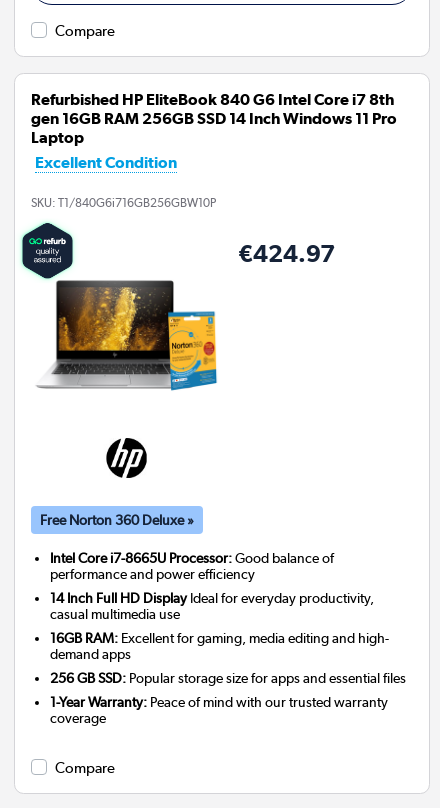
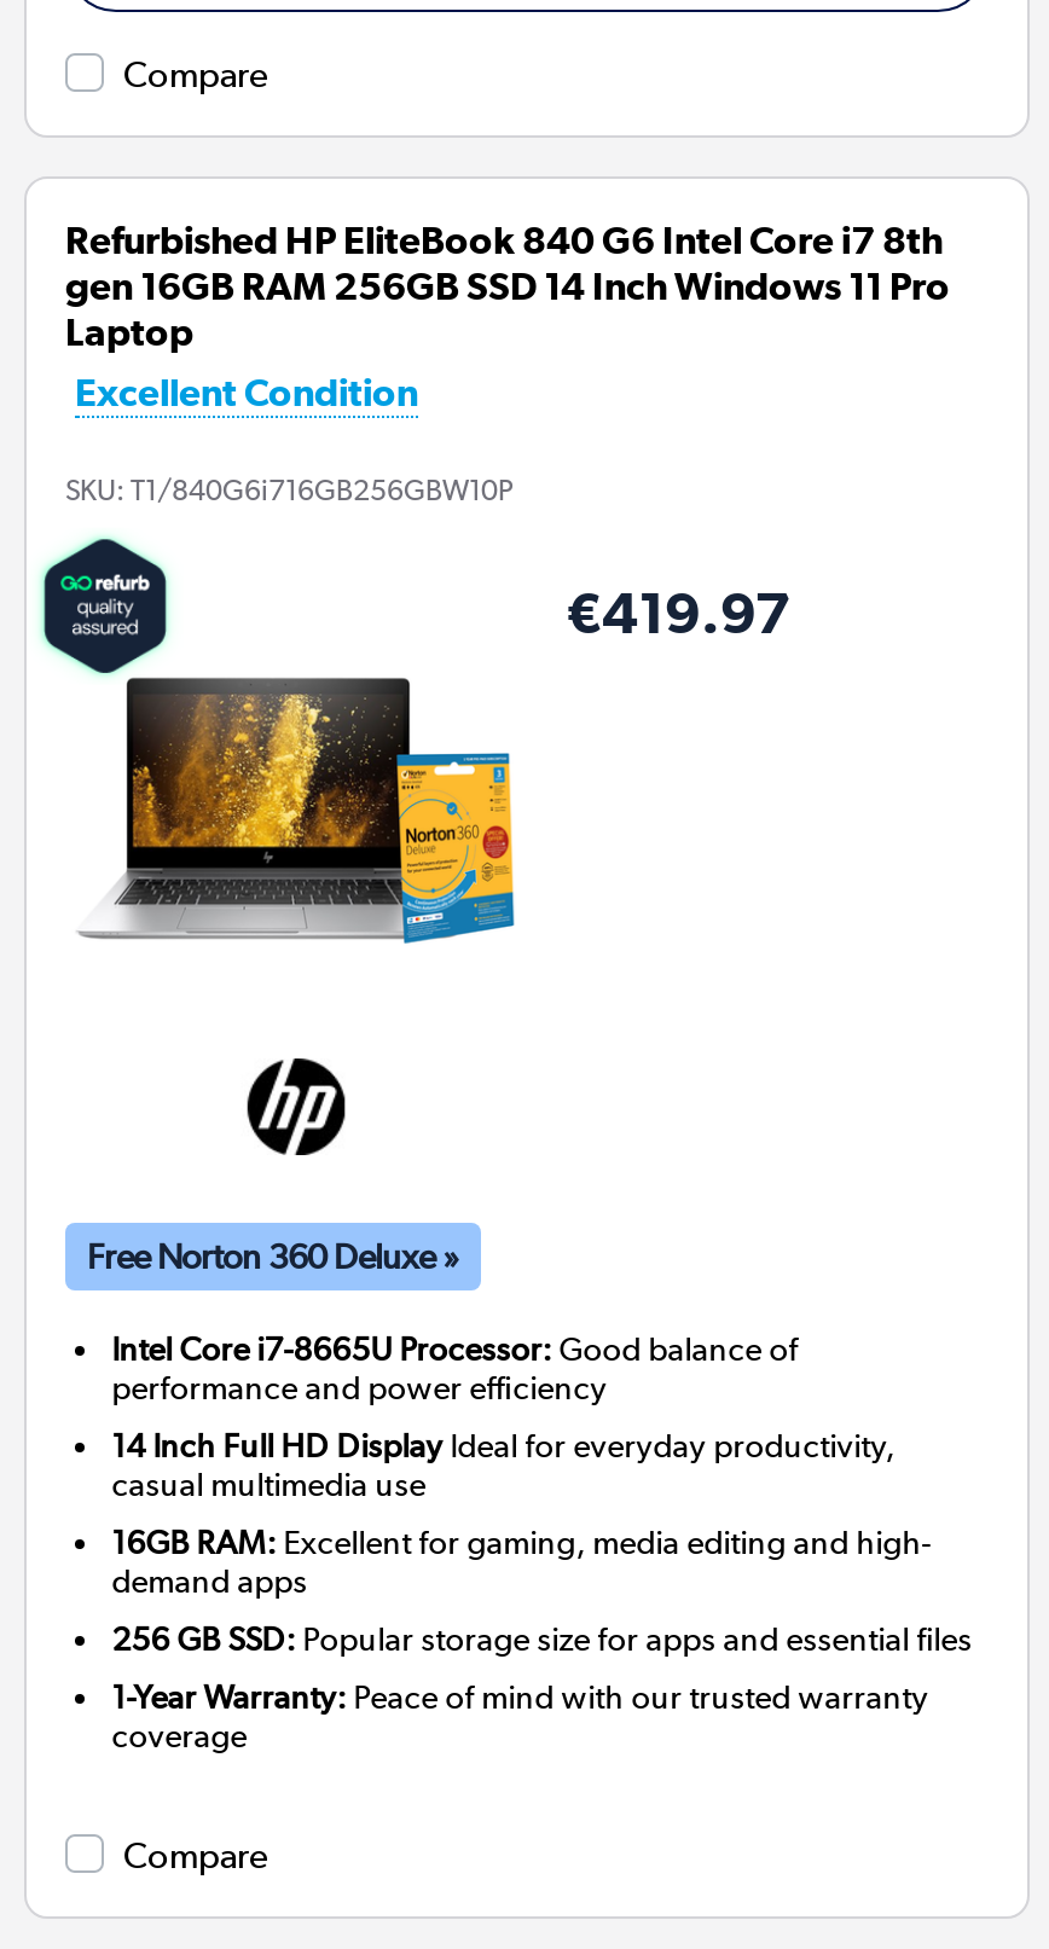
[238,239,335,267] €424.97 -> [566,578,790,646] €419.97

